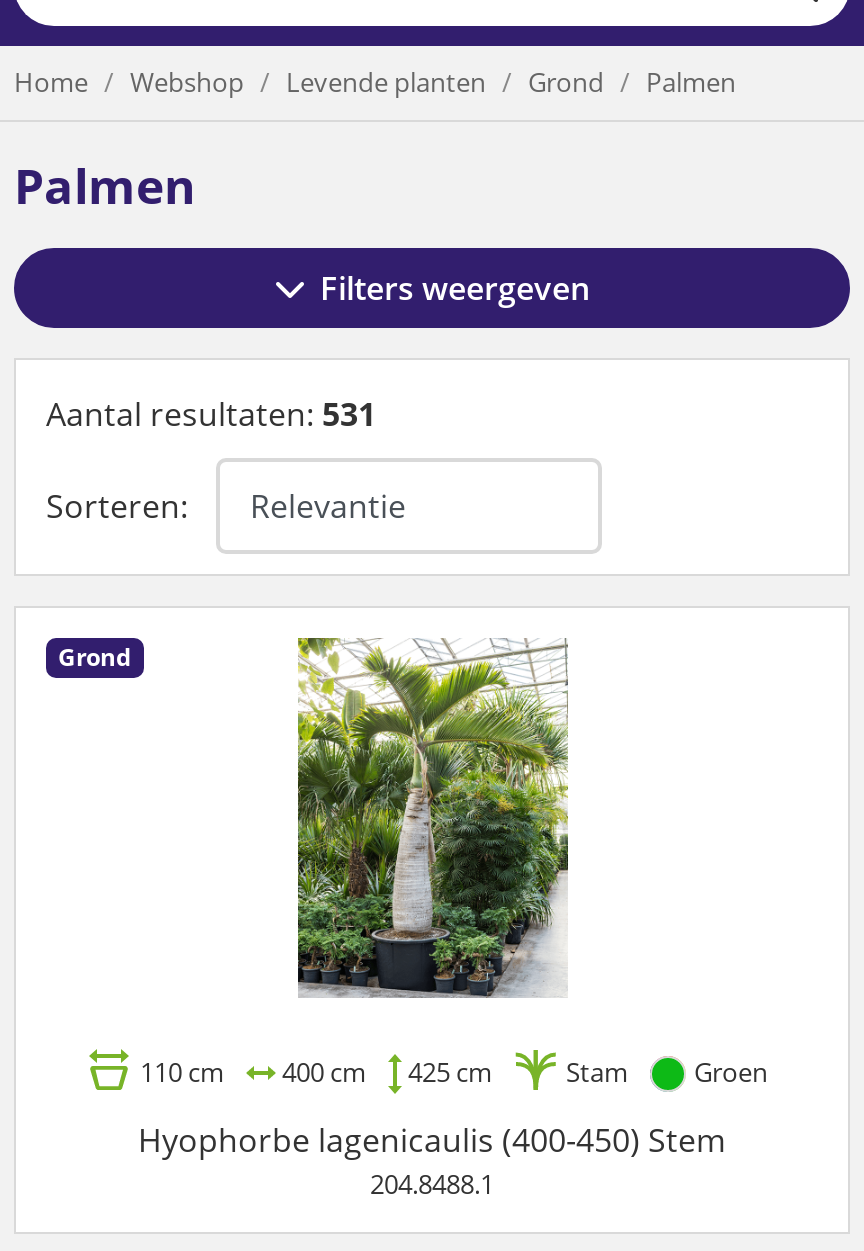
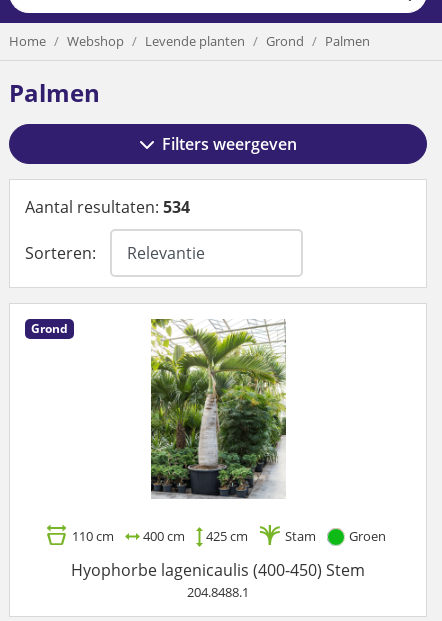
[46,392,376,436] Aantal resultaten: 531 -> [25,196,190,218] Aantal resultaten: 534

